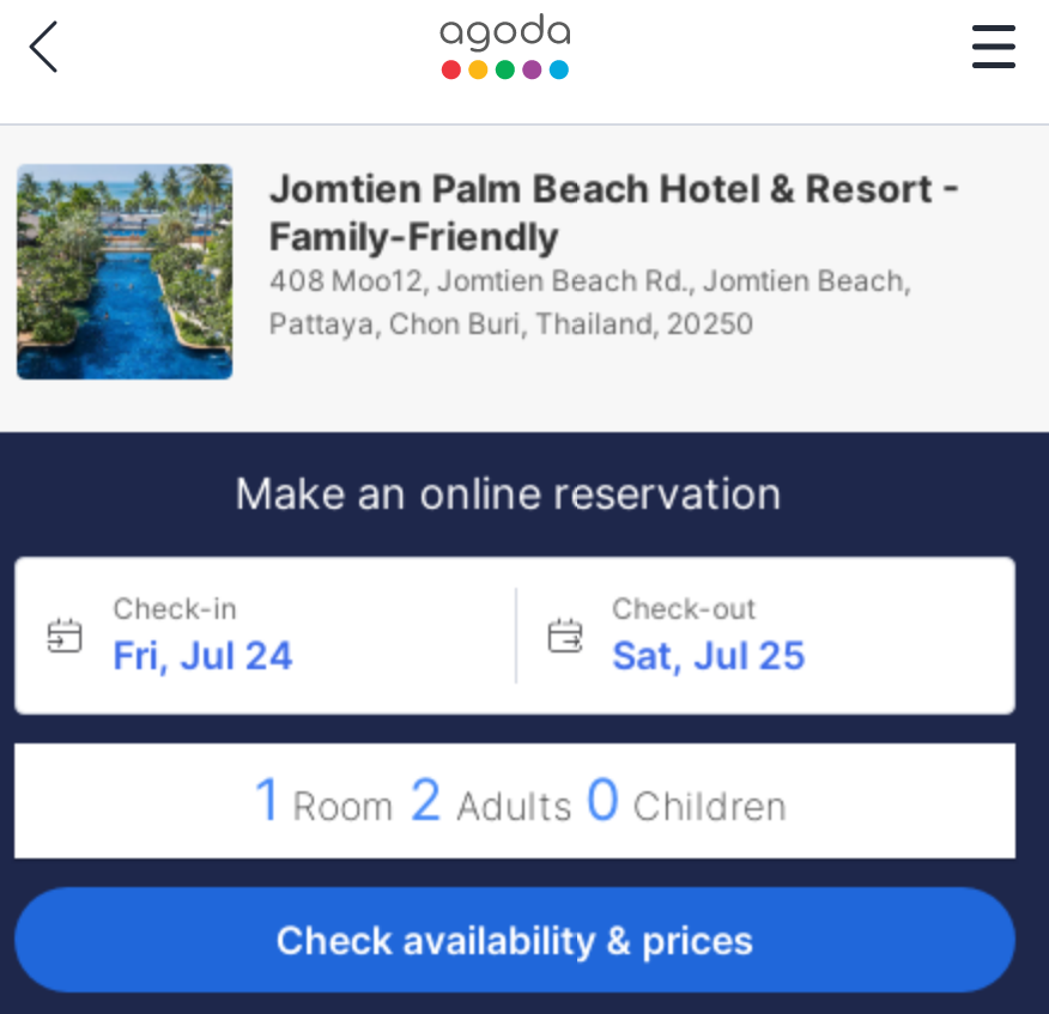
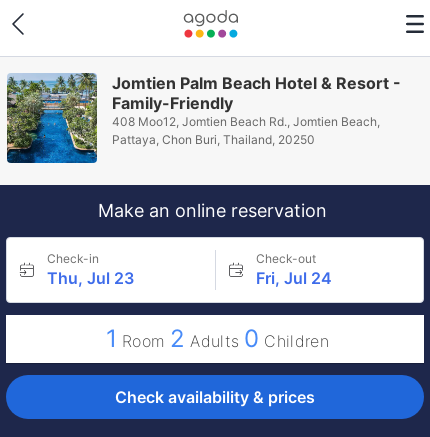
[113,631,295,679] Fri, Jul 24 -> [47,268,134,288] Thu, Jul 23
[612,631,806,679] Sat, Jul 25 -> [255,268,331,288] Fri, Jul 24

